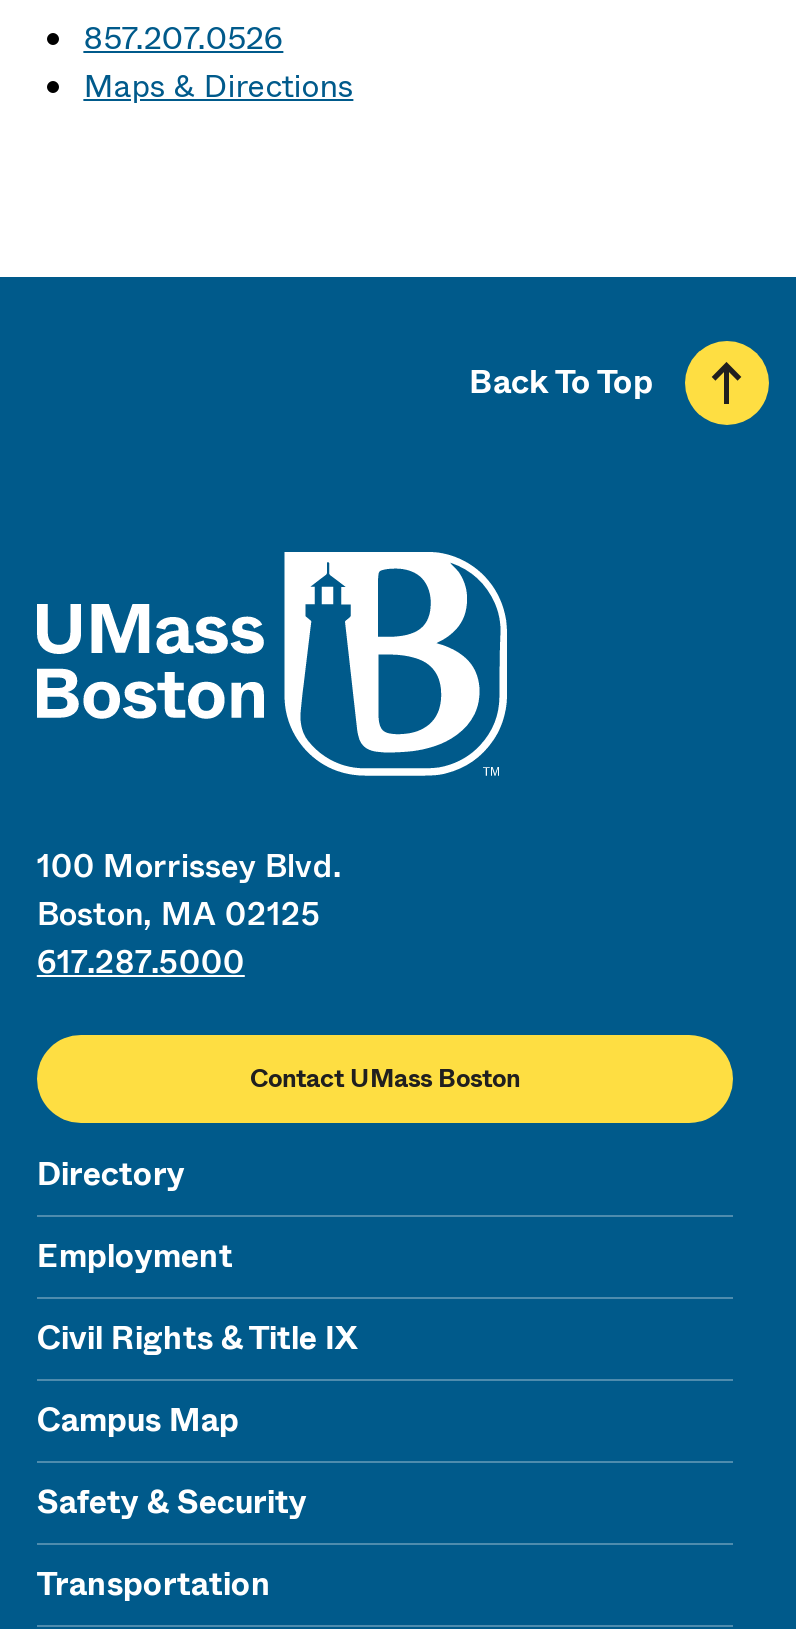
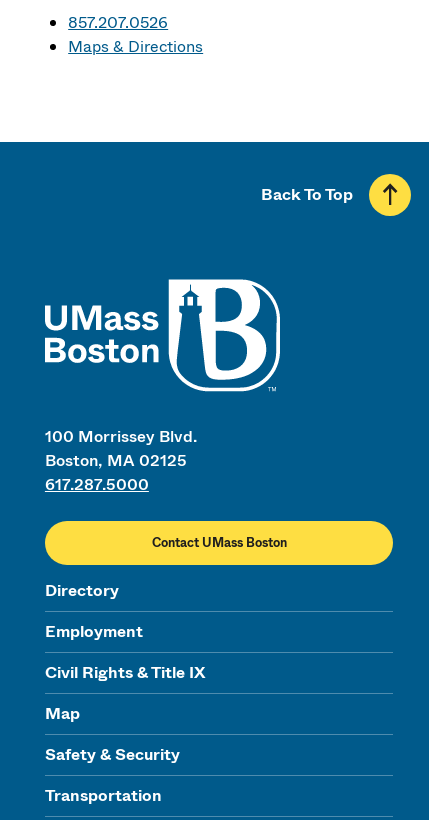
[37,1397,239,1443] Campus Map -> [45,702,80,725] Map

